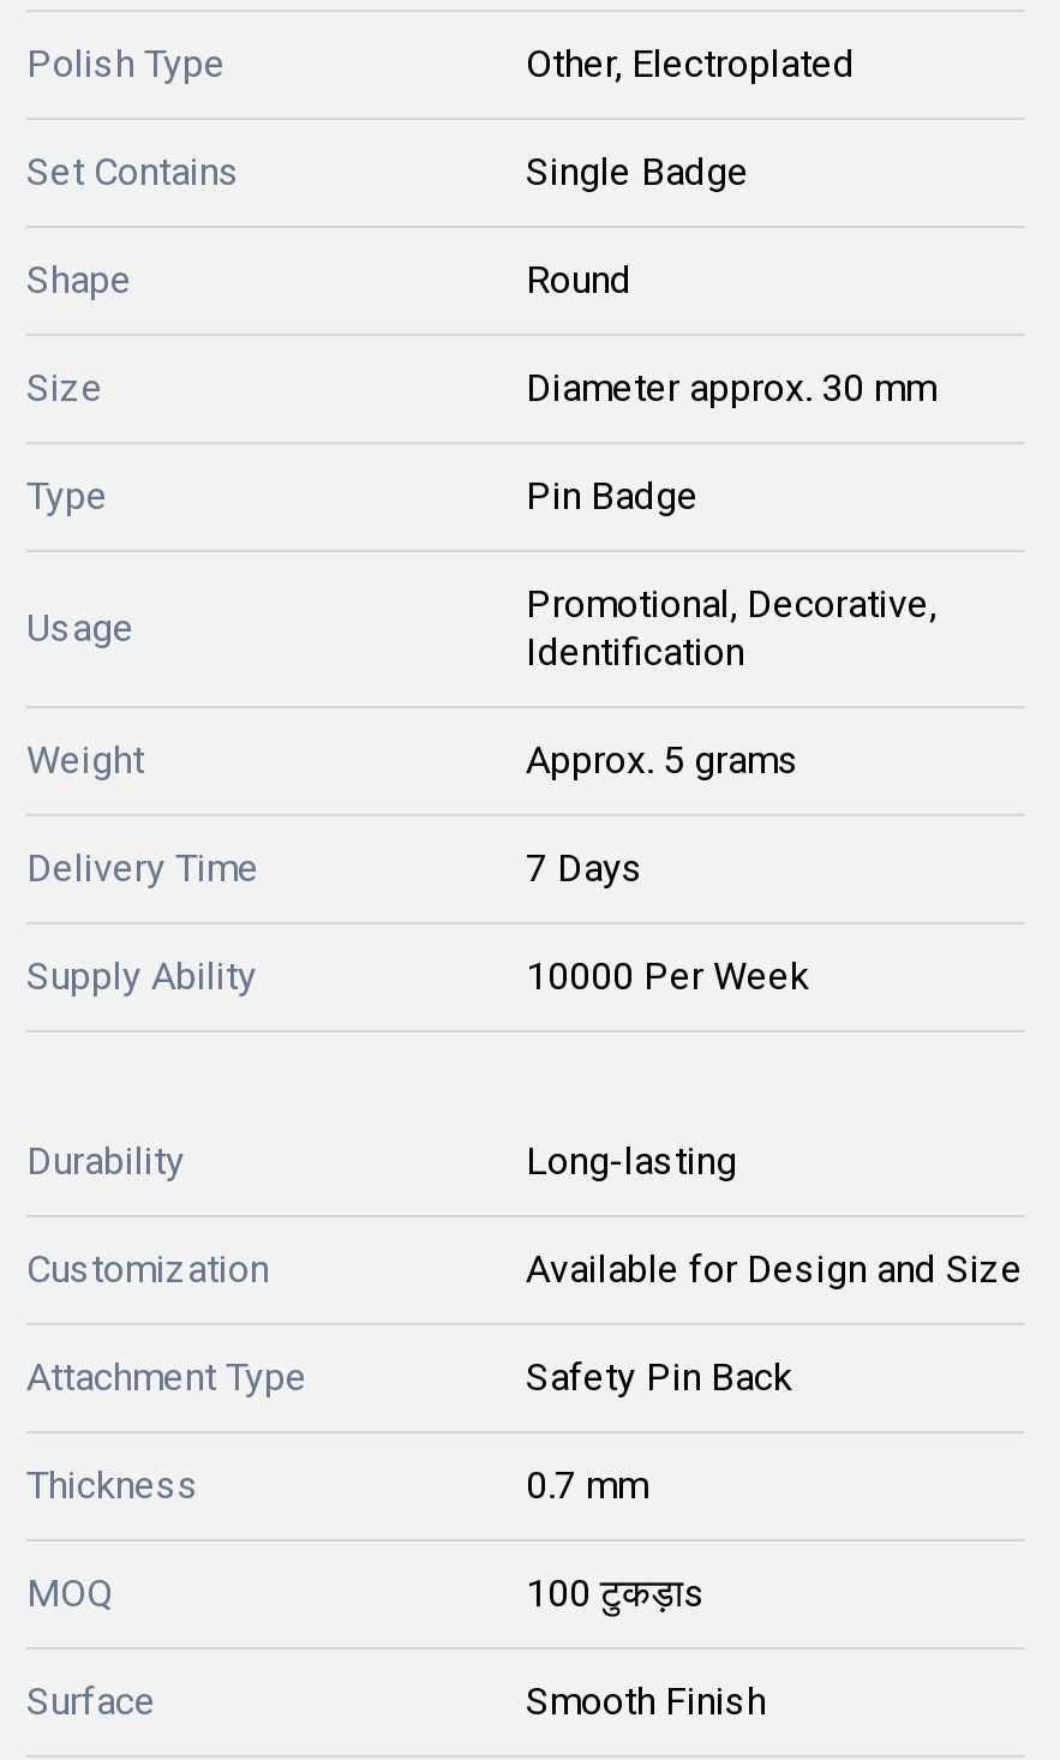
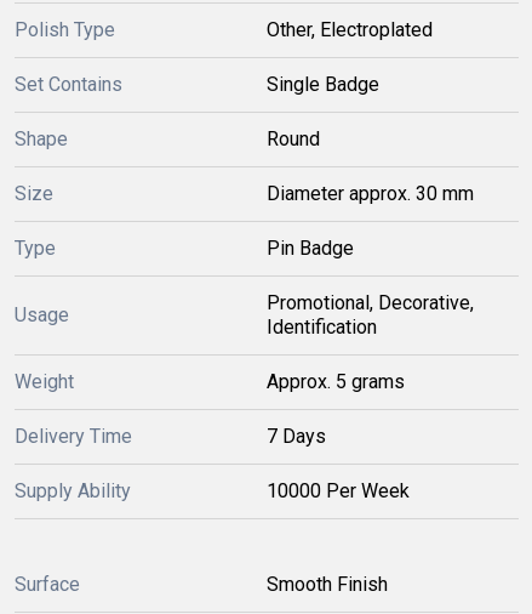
[26,1138,1023,1616] Durability | Long-lasting | Customization | Available for Design and Size | Attachment Type | Safety Pin Back | Thickness | 0.7 mm | MOQ | 100 टुकड़ाs -> none

